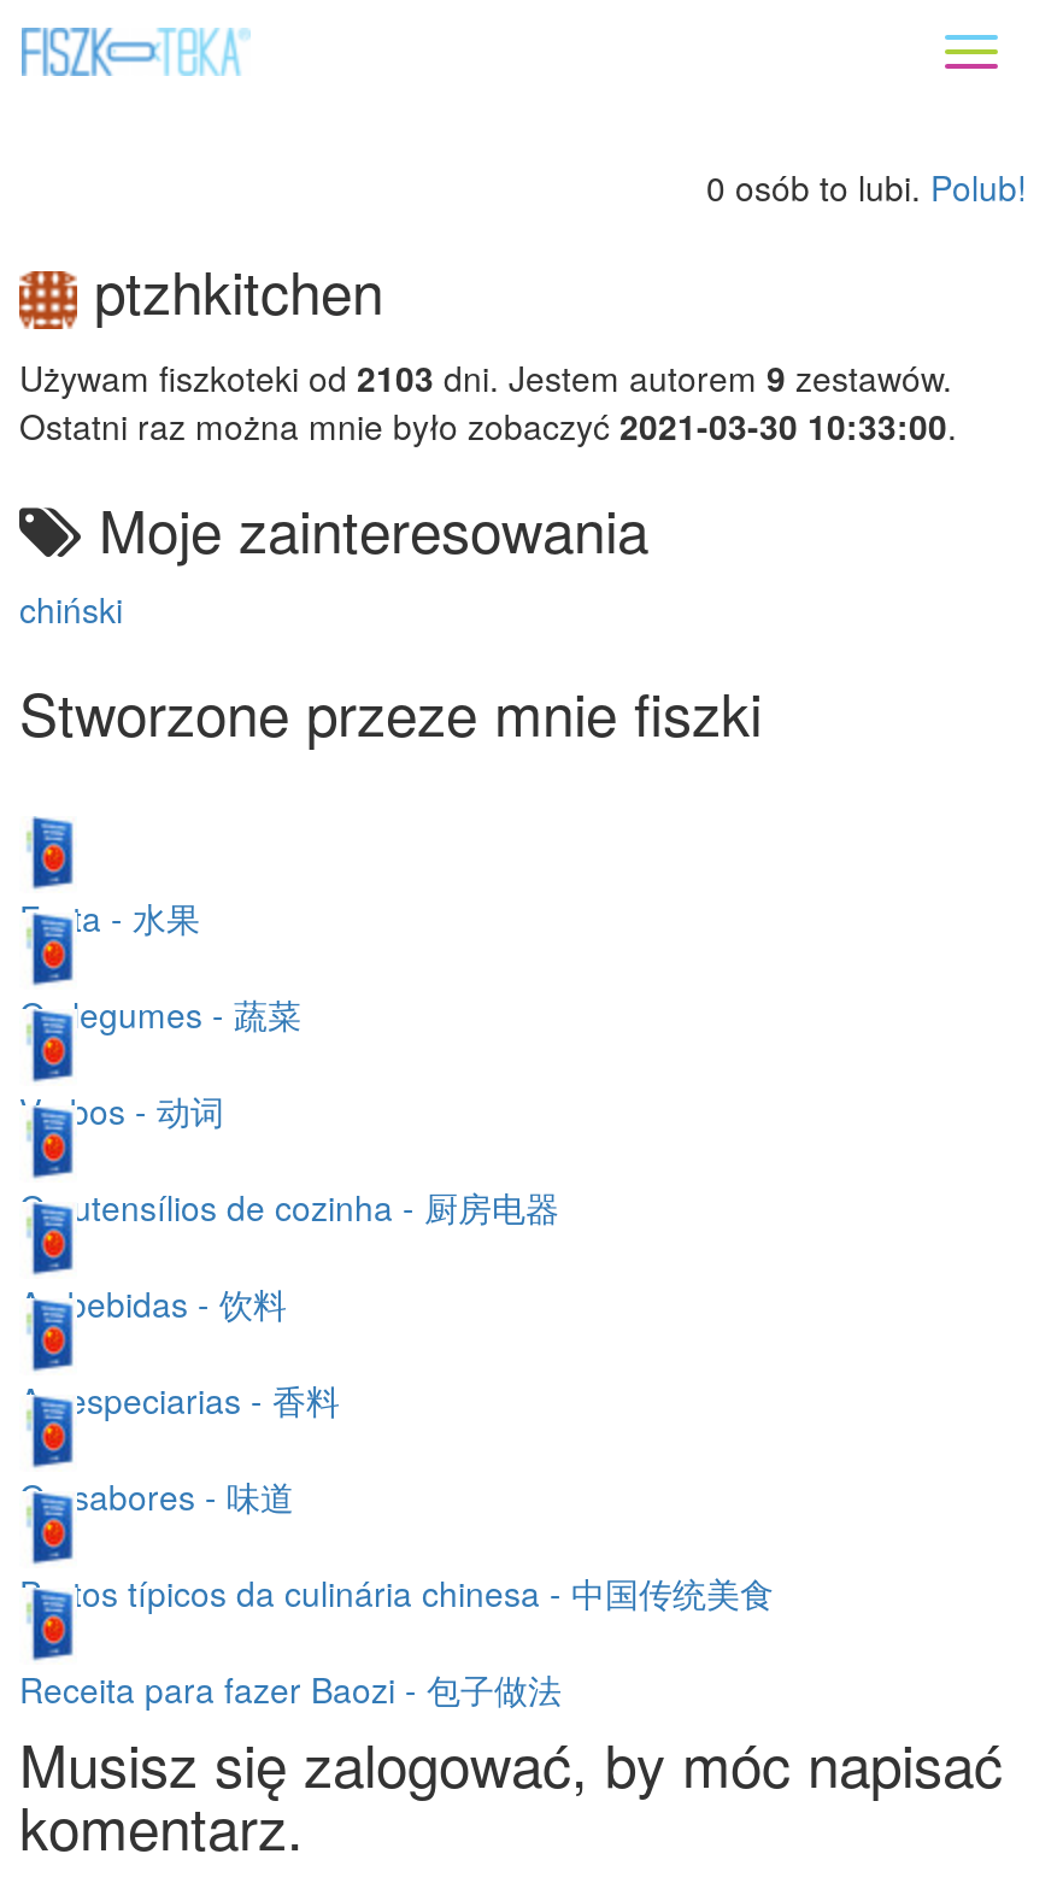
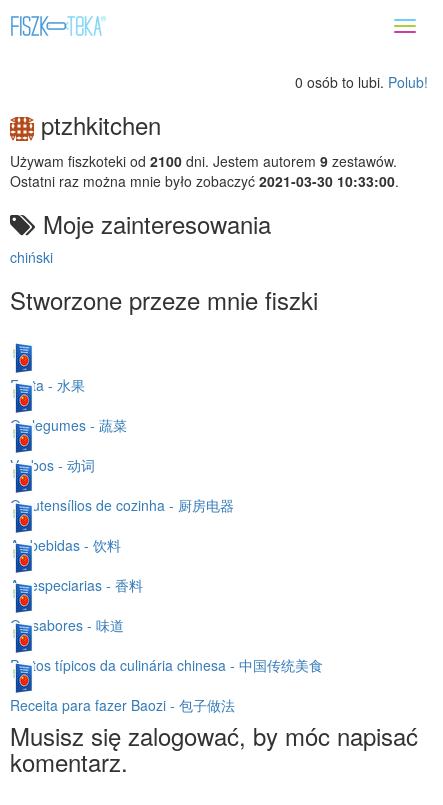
[19,352,952,401] Używam fiszkoteki od 2103 dni. Jestem autorem 9 zestawów. -> [10,151,397,171] Używam fiszkoteki od 2100 dni. Jestem autorem 9 zestawów.

